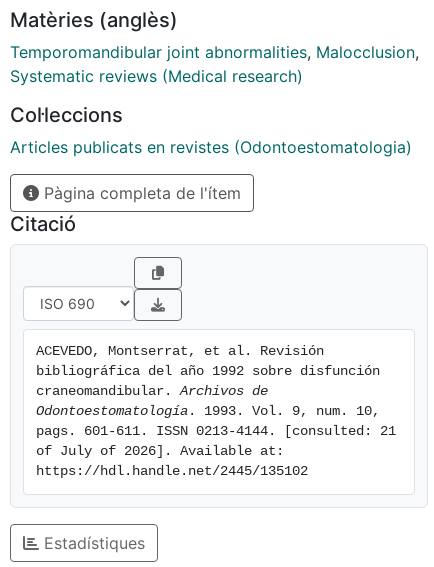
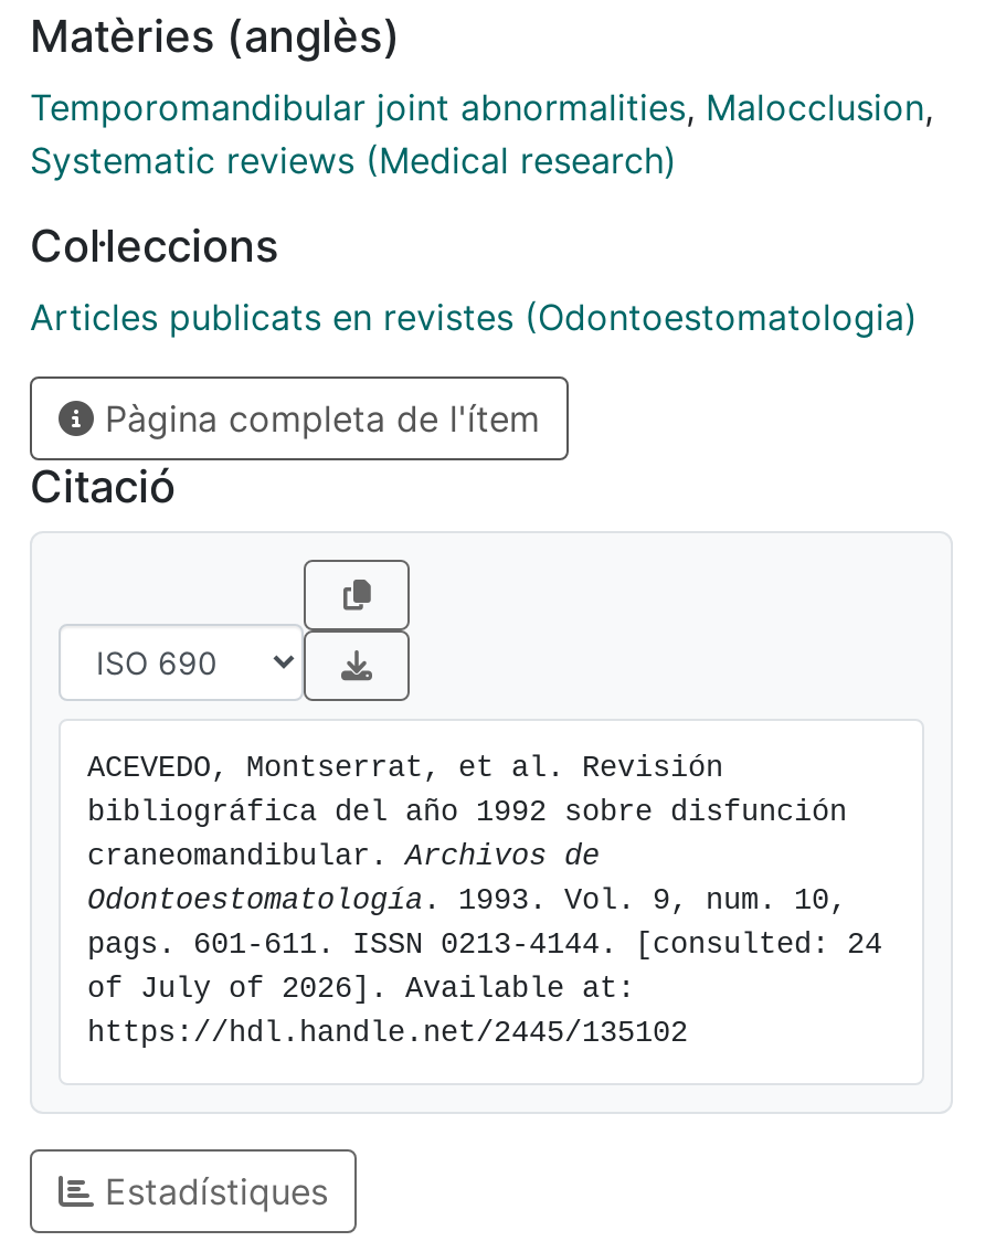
[36,424,396,439] pags. 601-611. ISSN 0213-4144. [consulted: 21 -> [87,929,882,963] pags. 601-611. ISSN 0213-4144. [consulted: 24

